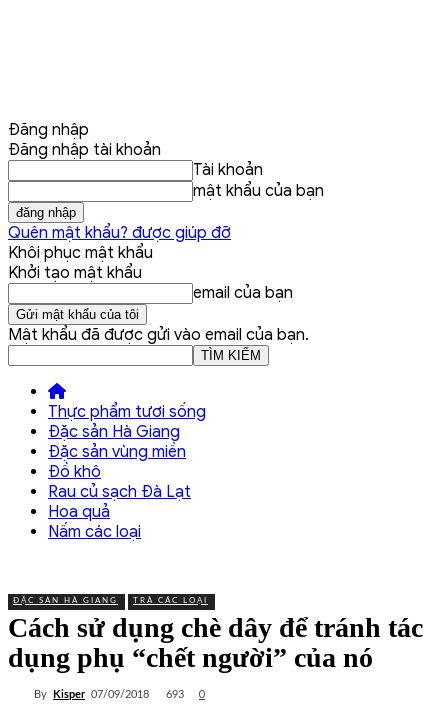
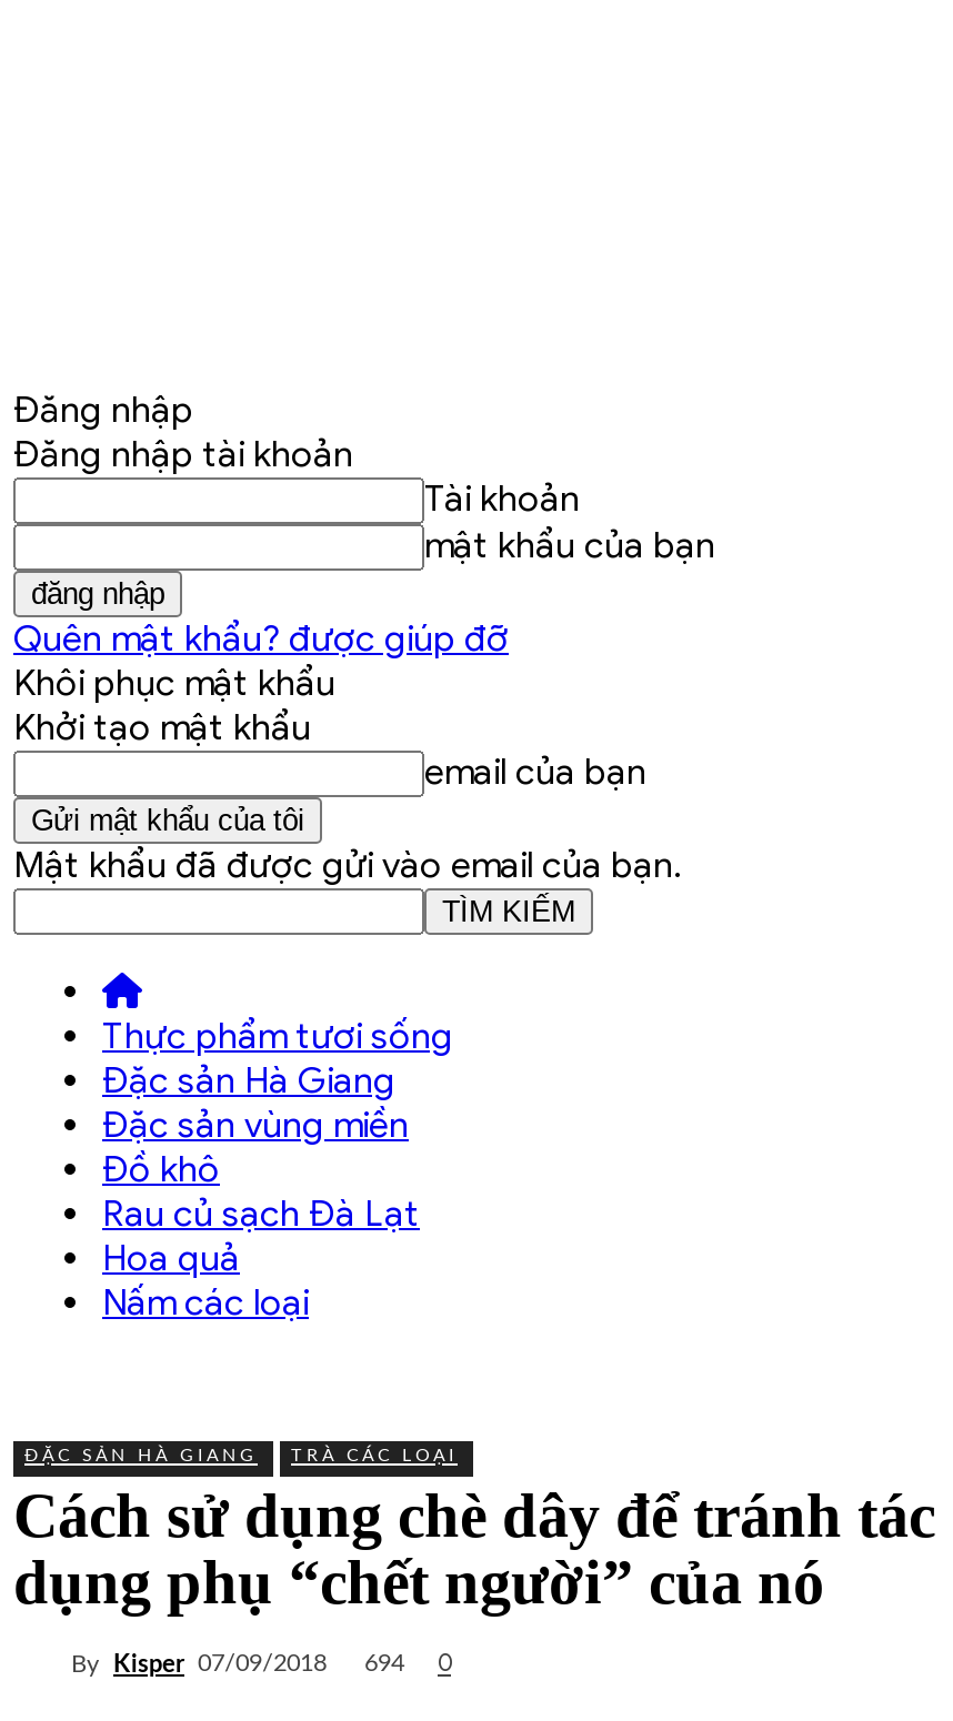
[166,689,184,700] 693 -> [364,1652,404,1676] 694

